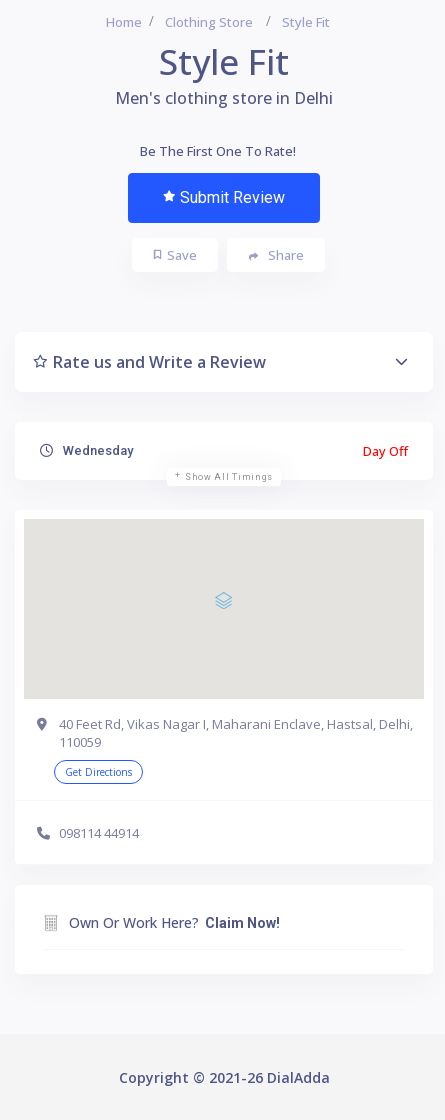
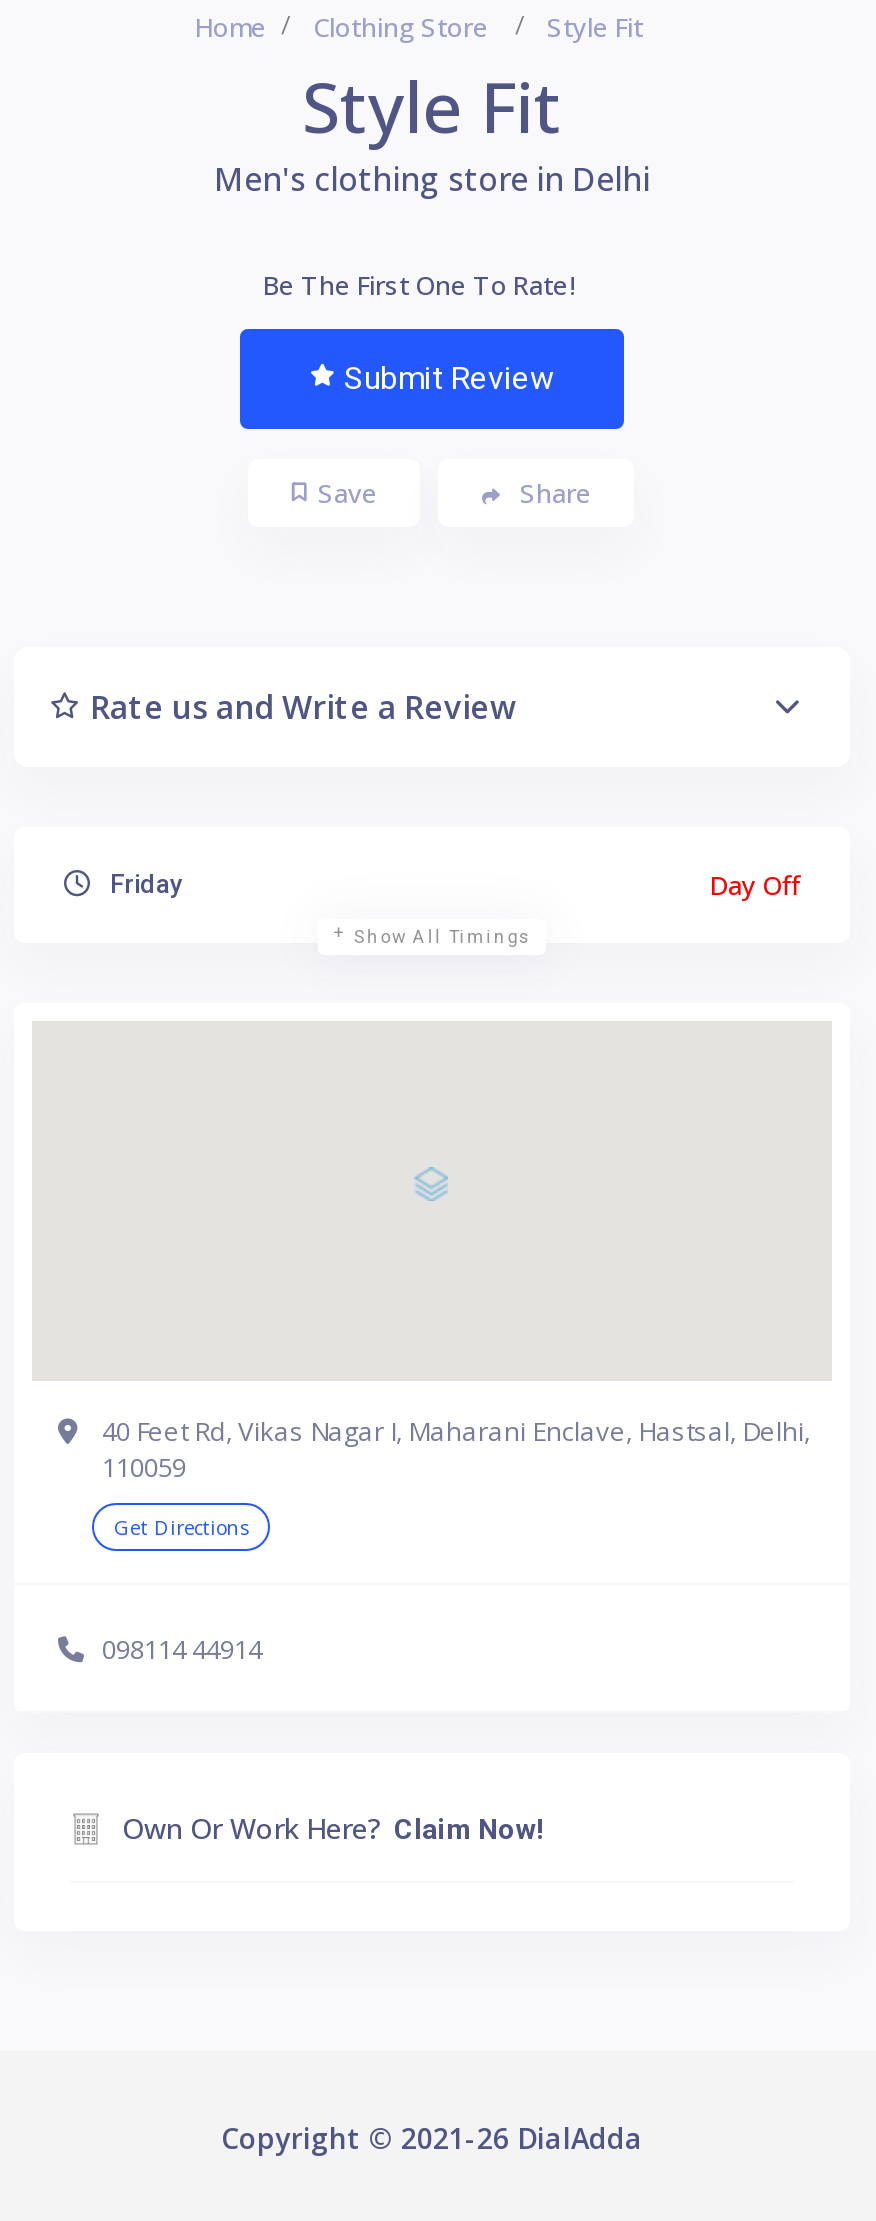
[60,443,133,458] Wednesday -> [104,869,182,899] Friday

